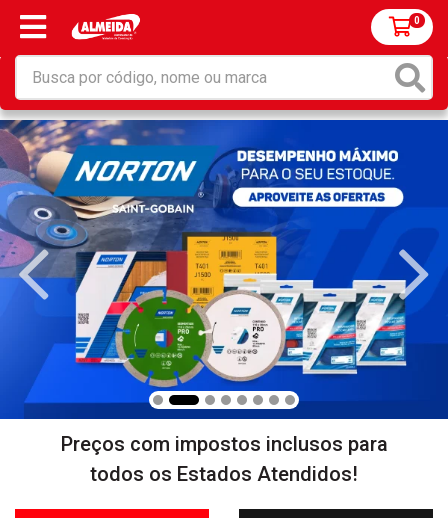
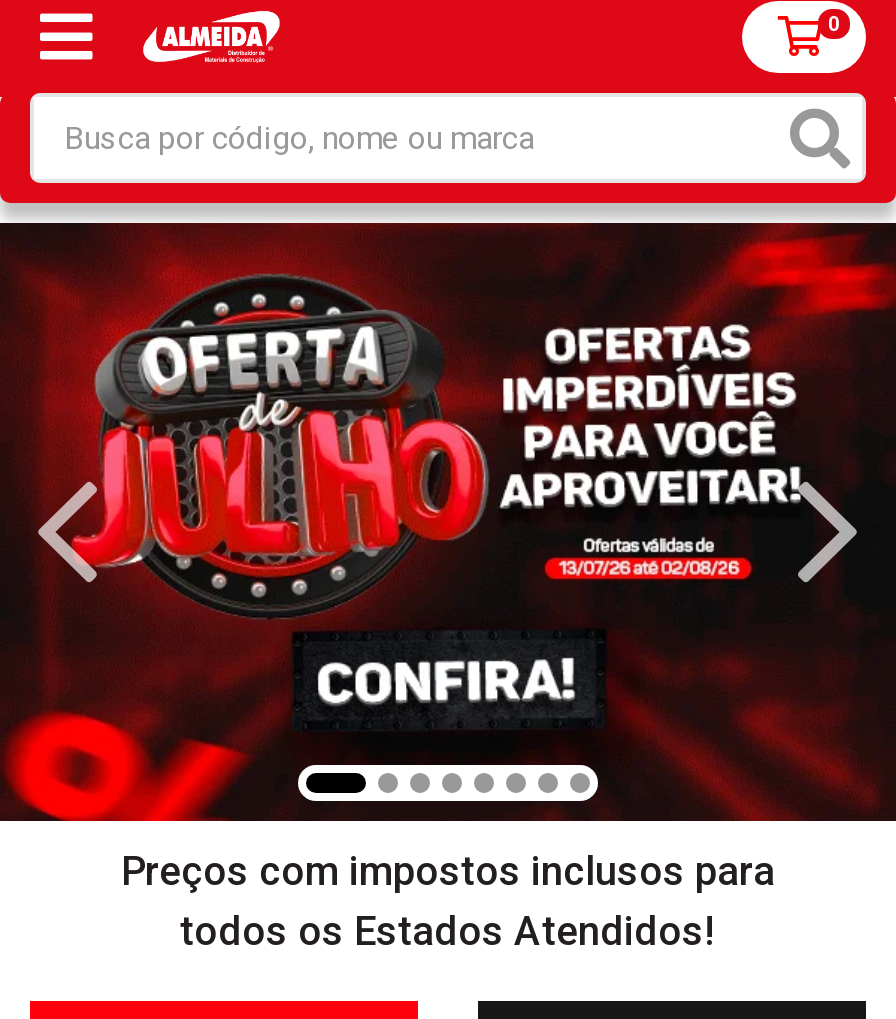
[3,119,445,420] [image] -> [6,221,890,823] [image]

